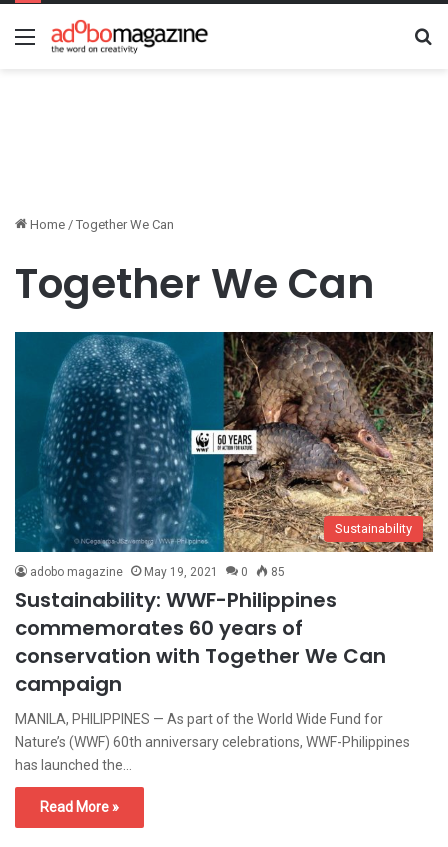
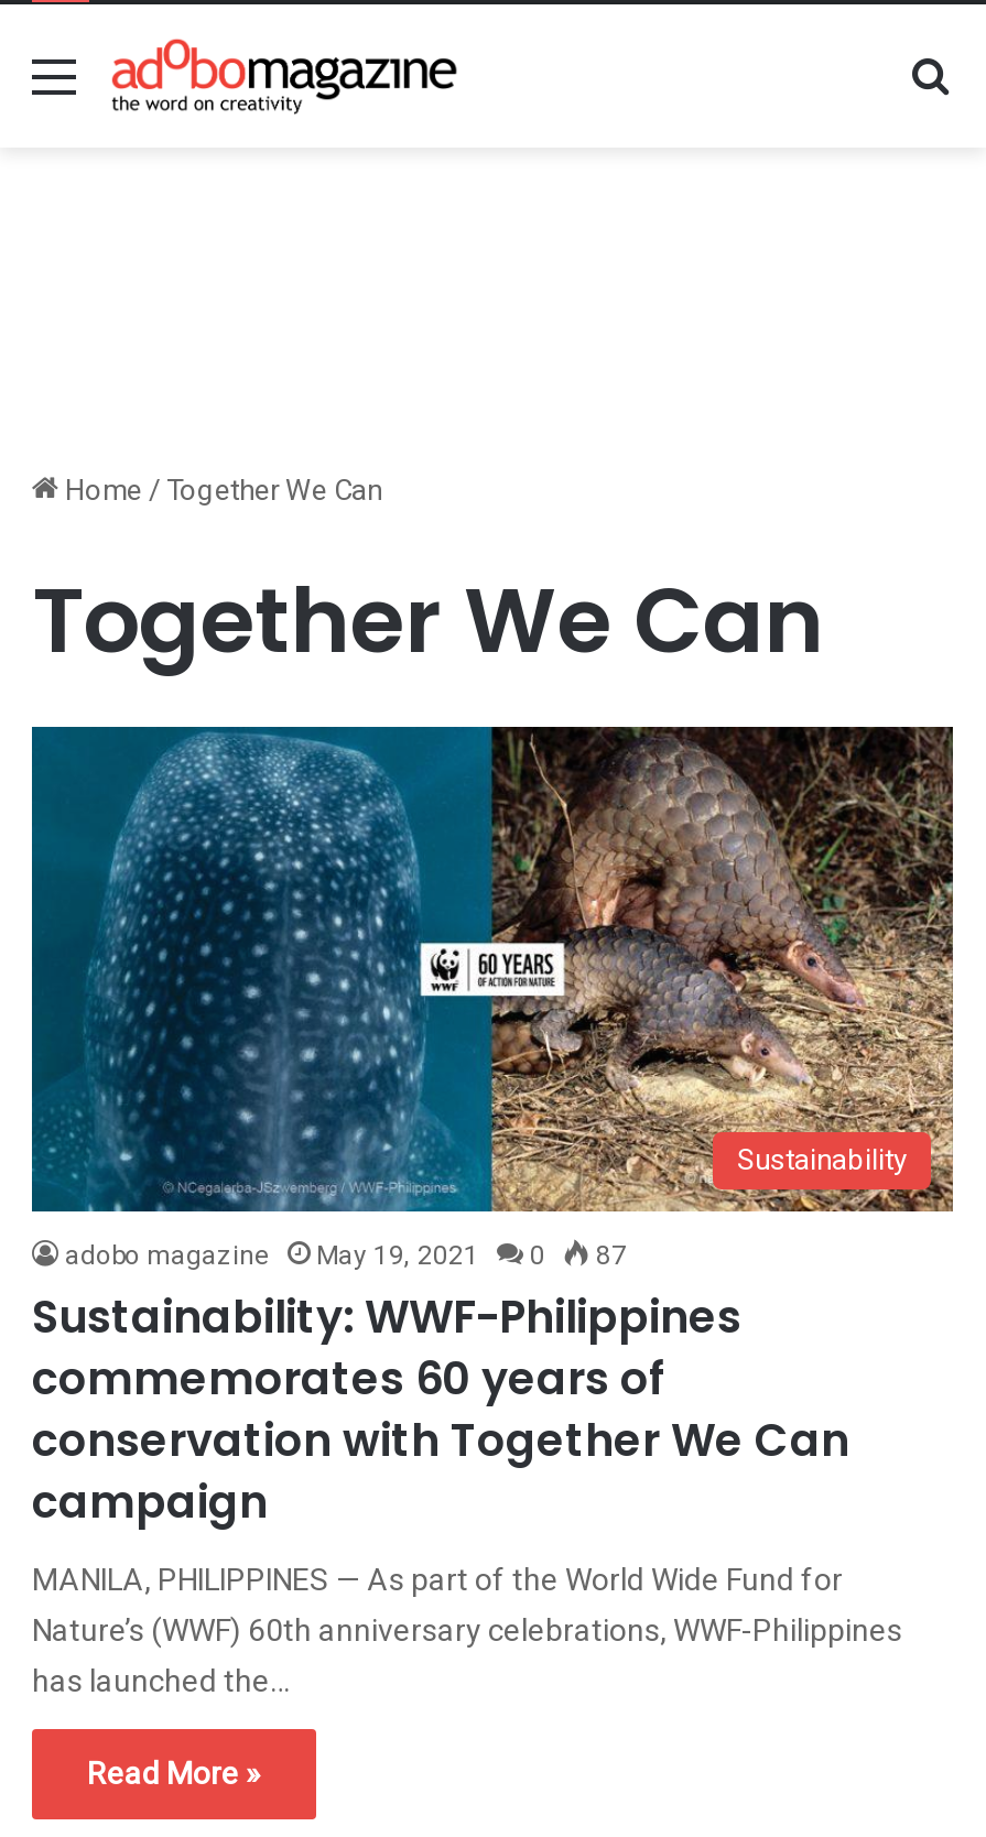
[30,565,285,579] adobo magazine May 19, 2021 0 85 -> [65,1240,627,1271] adobo magazine May 19, 2021 0 87

